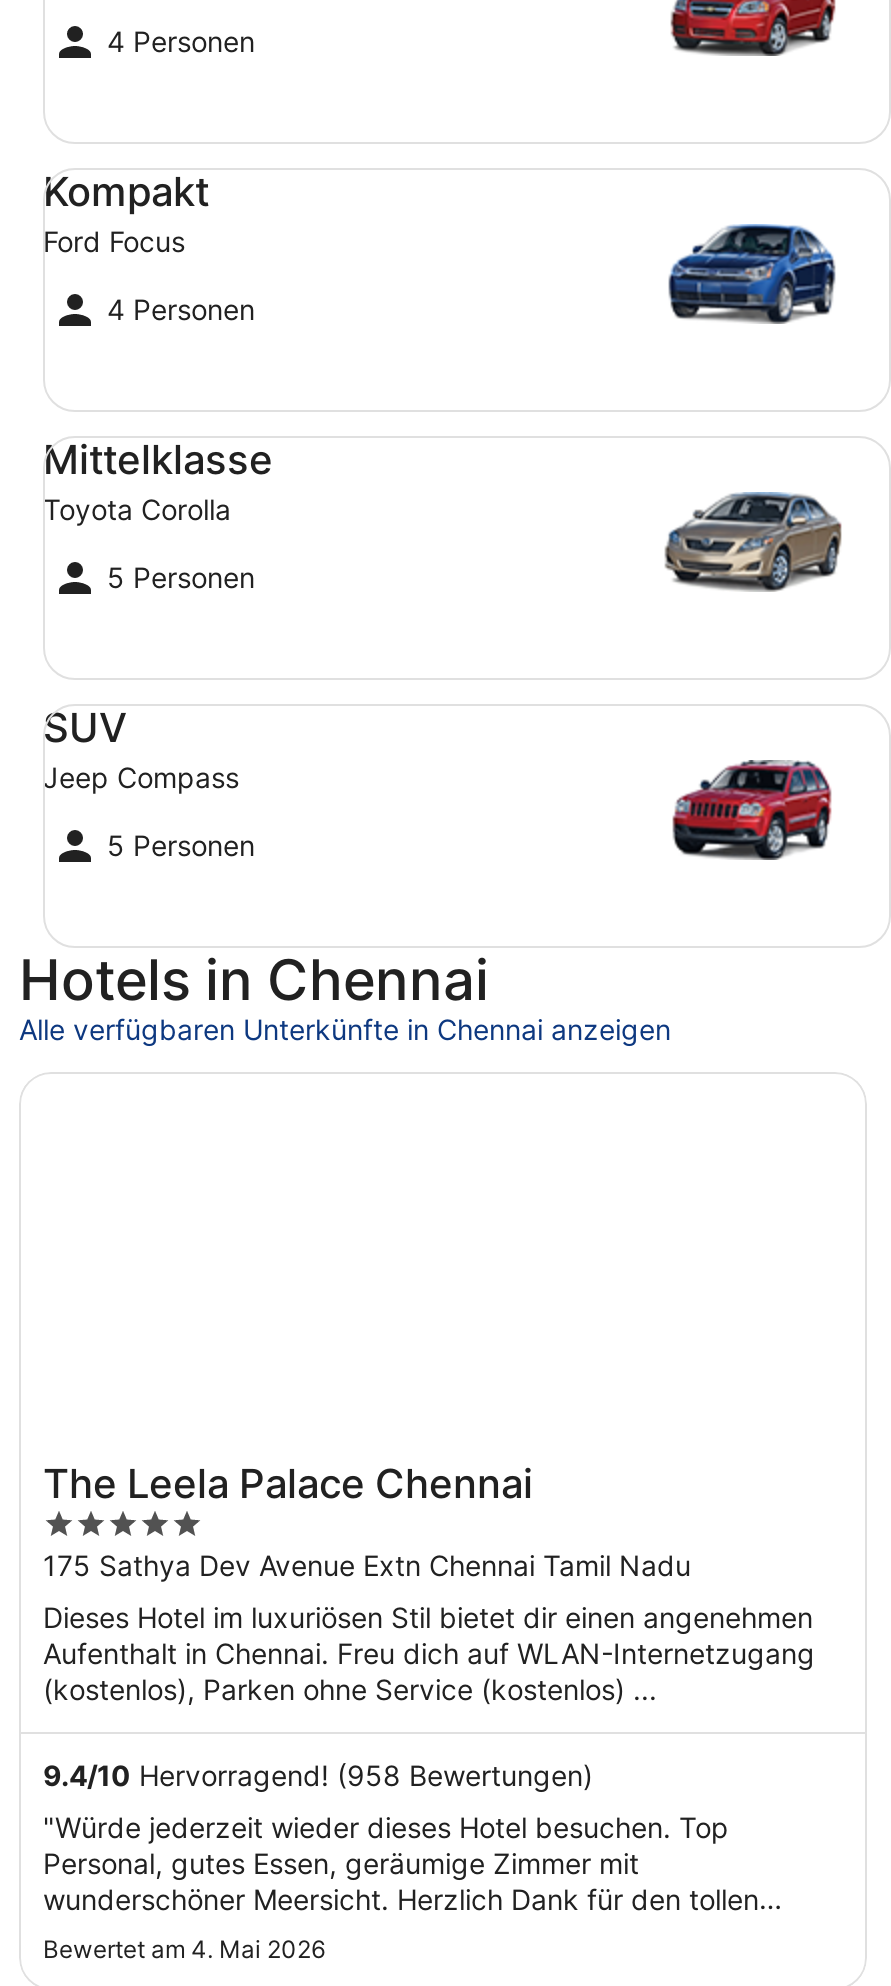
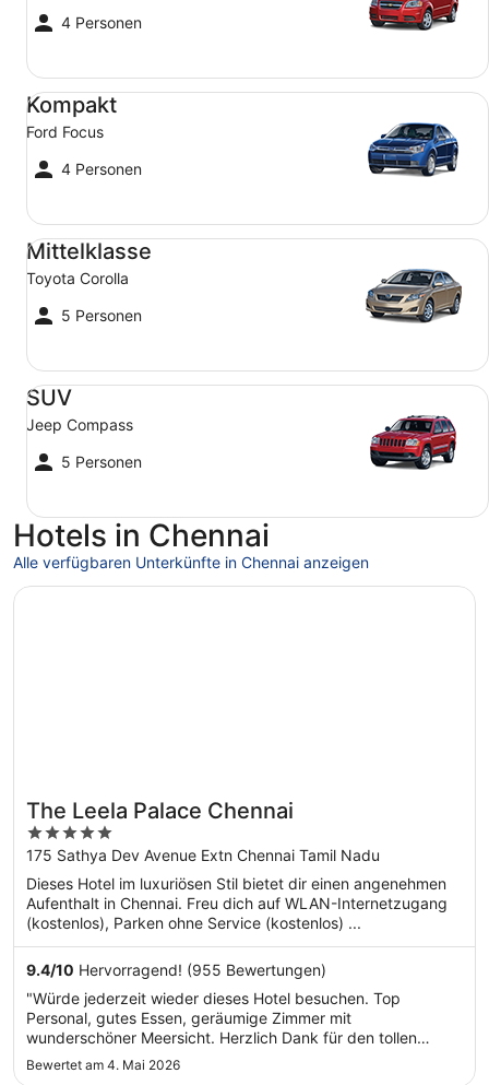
[43,1757,593,1791] 9.4/10 Hervorragend! (958 Bewertungen) -> [26,960,326,979] 9.4/10 Hervorragend! (955 Bewertungen)

